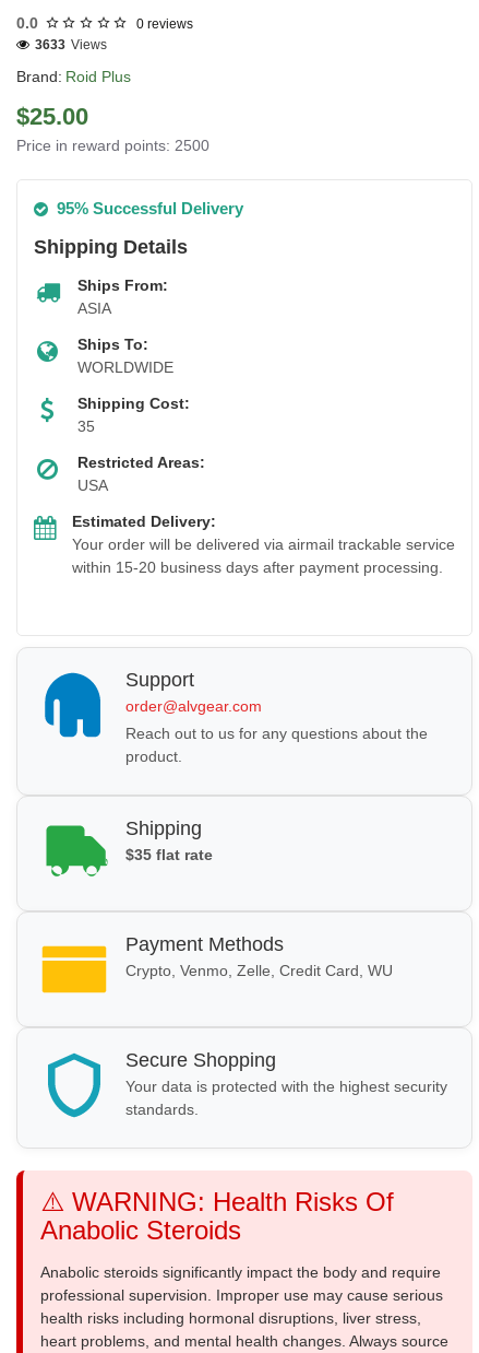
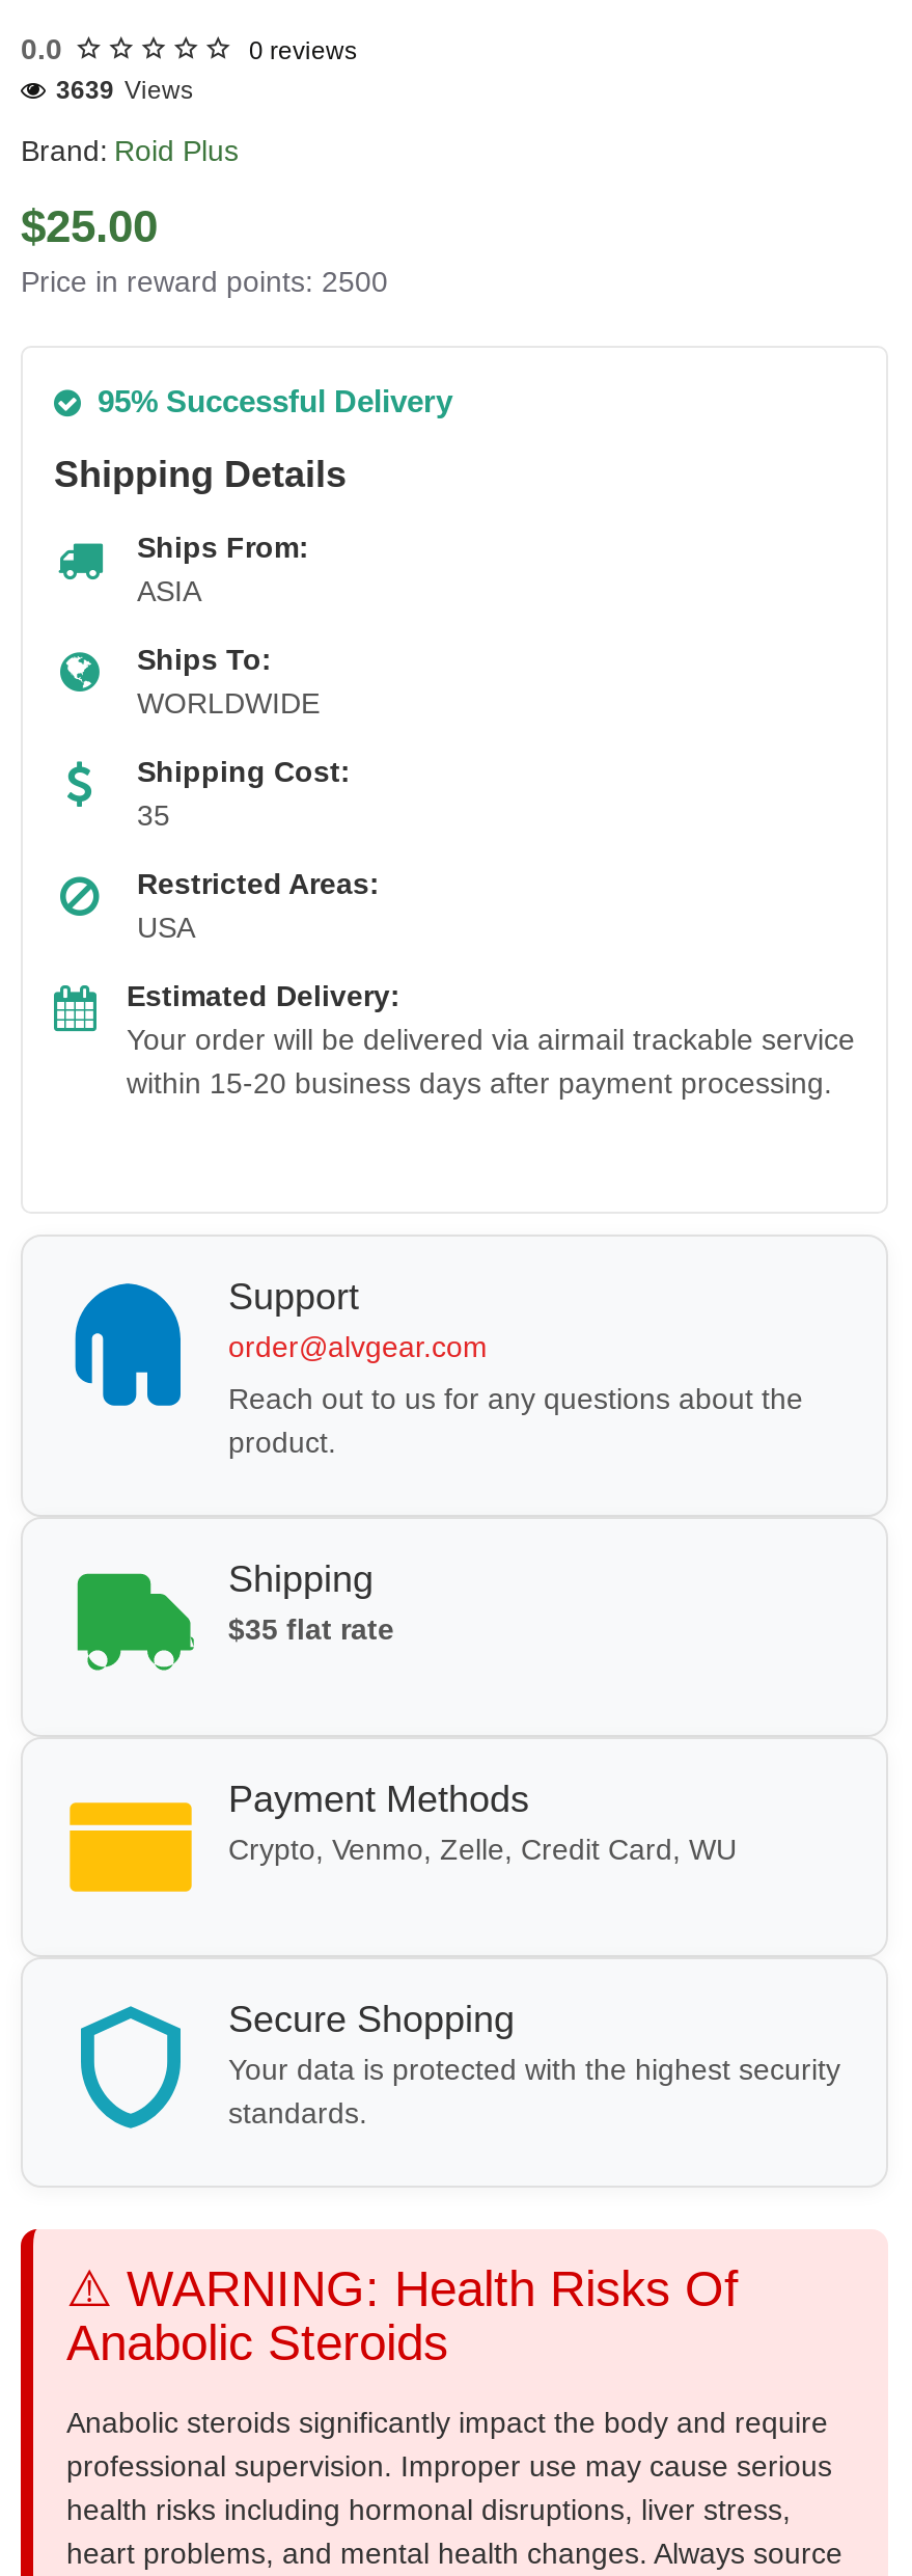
[35,38,107,53] 3633 Views -> [56,77,193,106] 3639 Views

